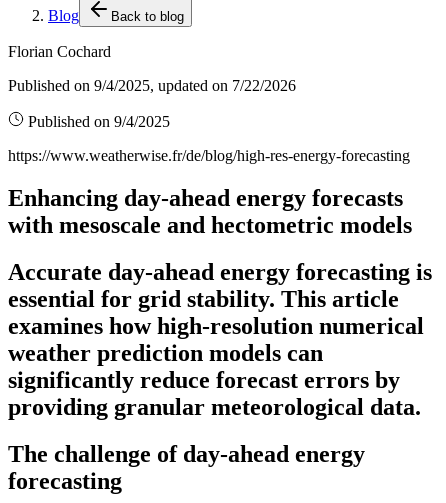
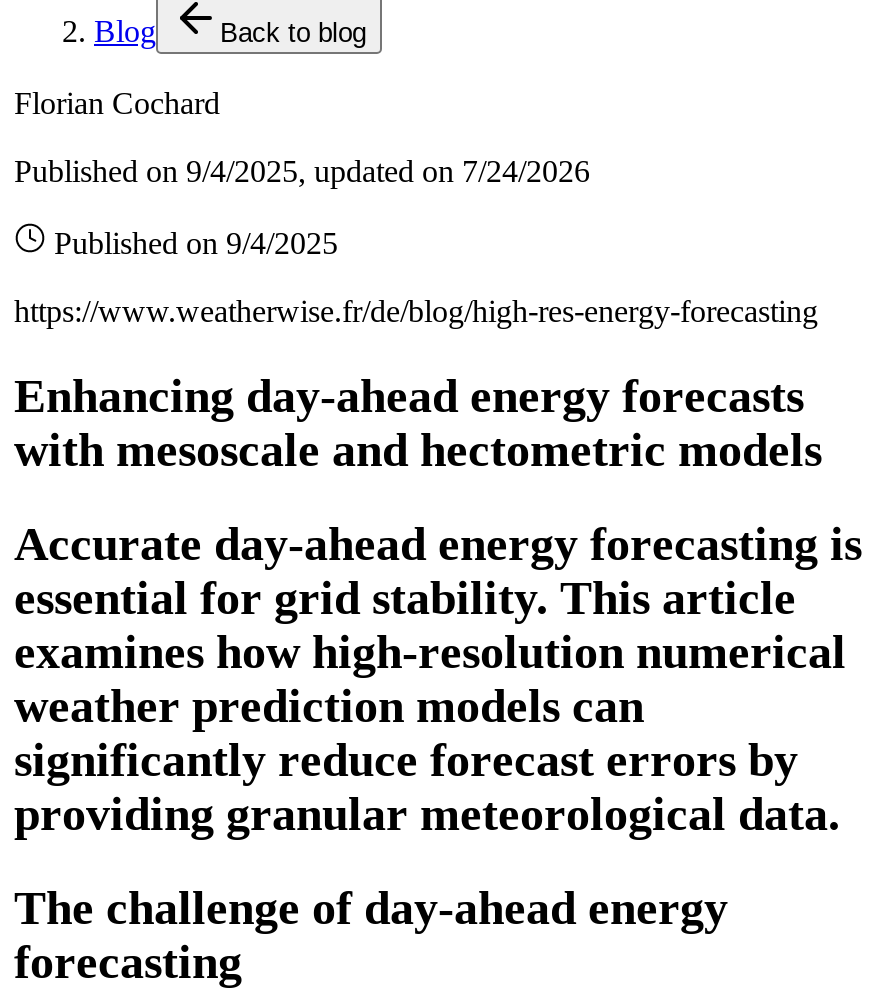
[8,77,296,94] Published on 9/4/2025, updated on 7/22/2026 -> [14,154,590,188] Published on 9/4/2025, updated on 7/24/2026

